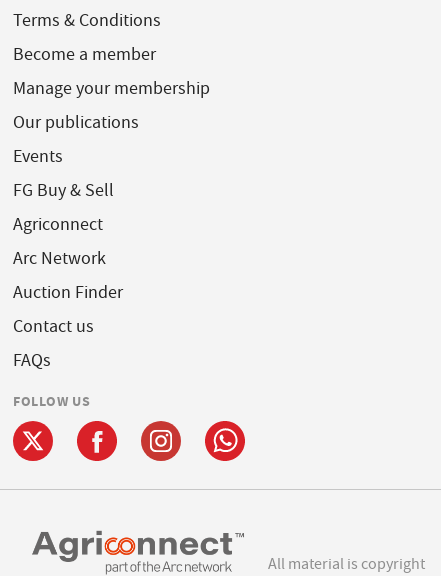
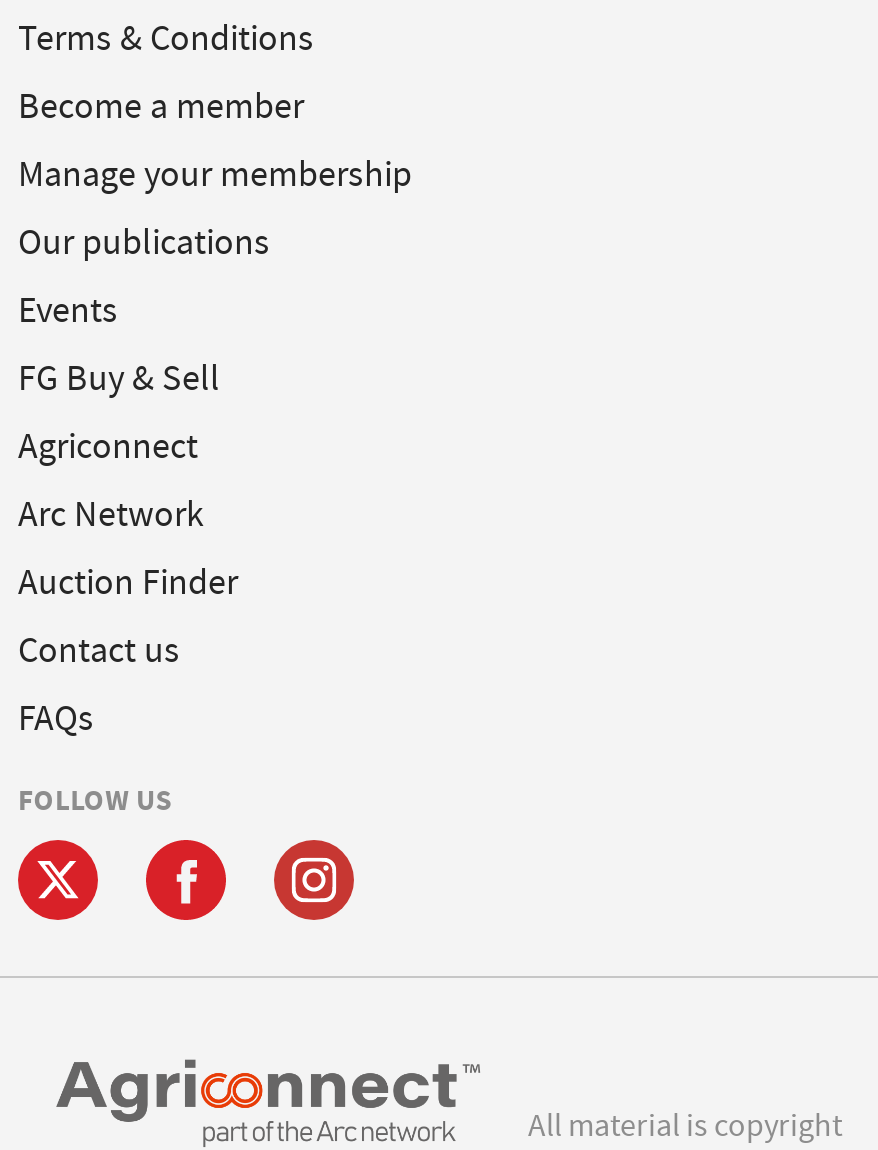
[204,420,246,462] [image] -> none

